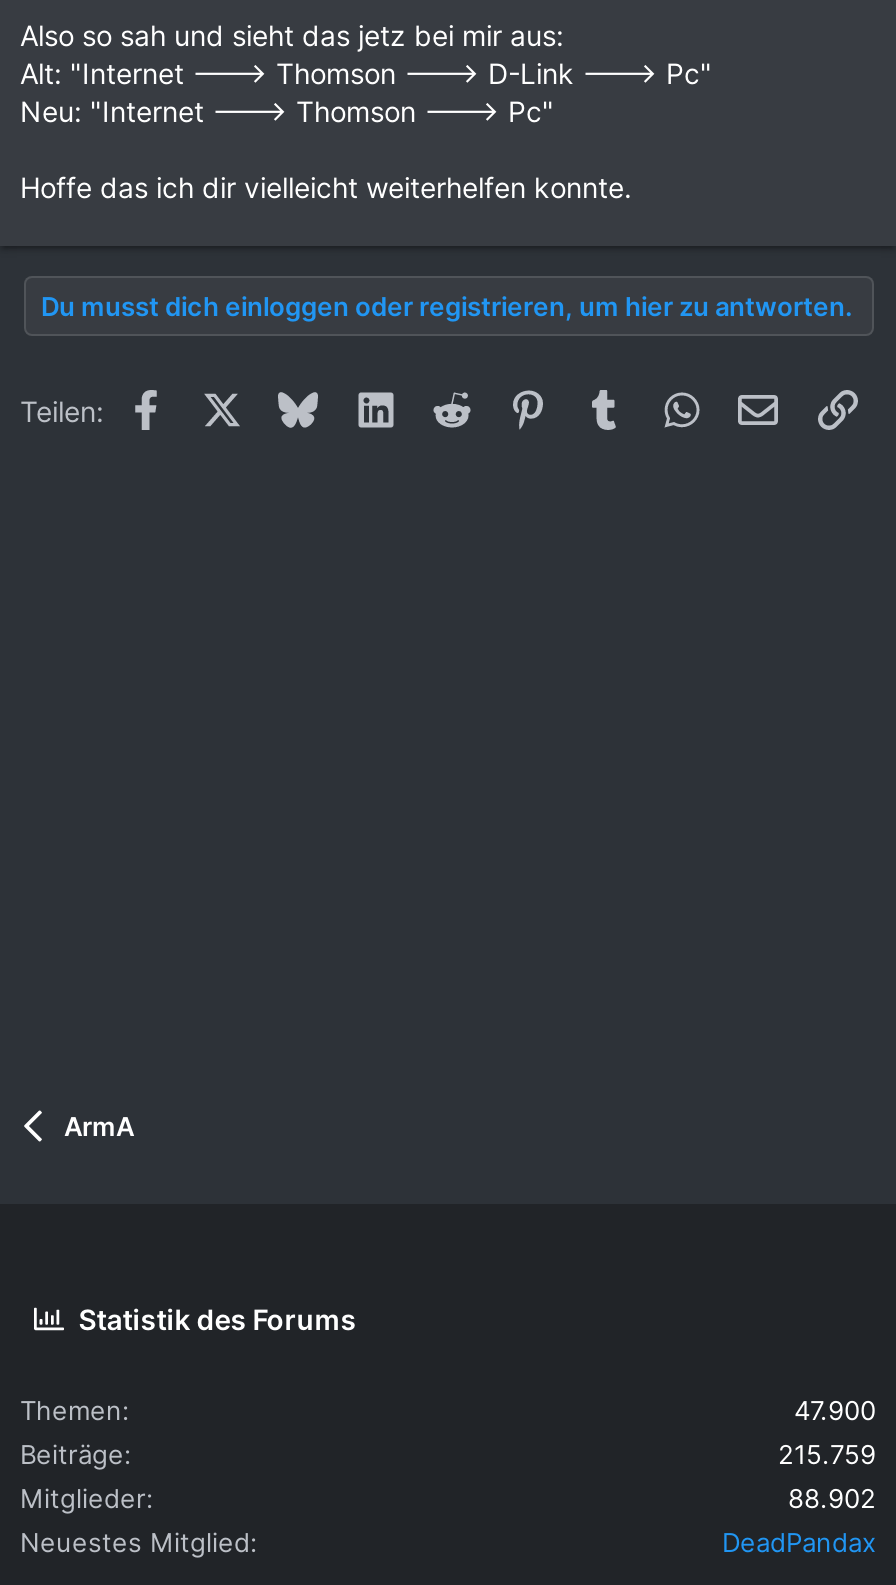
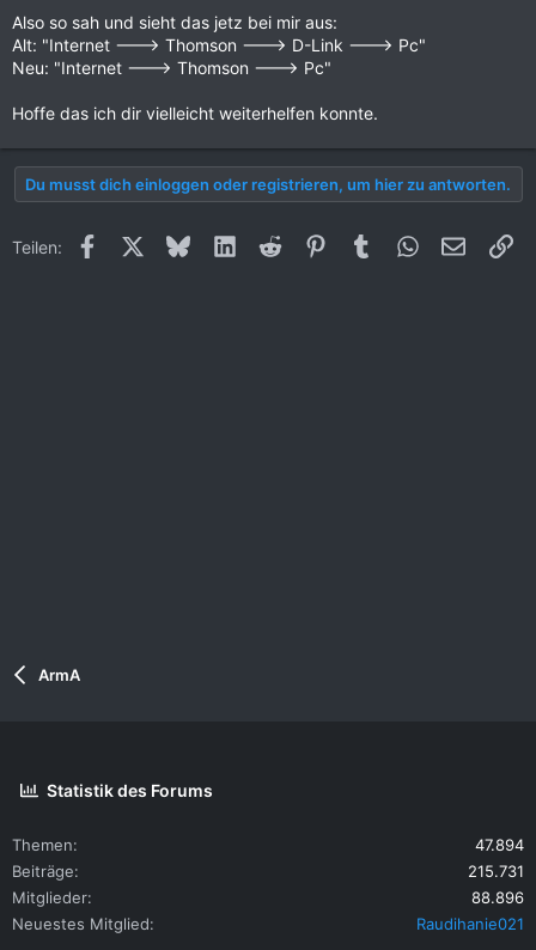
[794,1395,876,1427] 47.900 -> [475,836,524,855] 47.894
[778,1439,876,1471] 215.759 -> [468,862,524,881] 215.731
[788,1483,876,1515] 88.902 -> [471,888,524,907] 88.896
[722,1527,876,1559] DeadPandax -> [416,915,524,934] Raudihanie021

